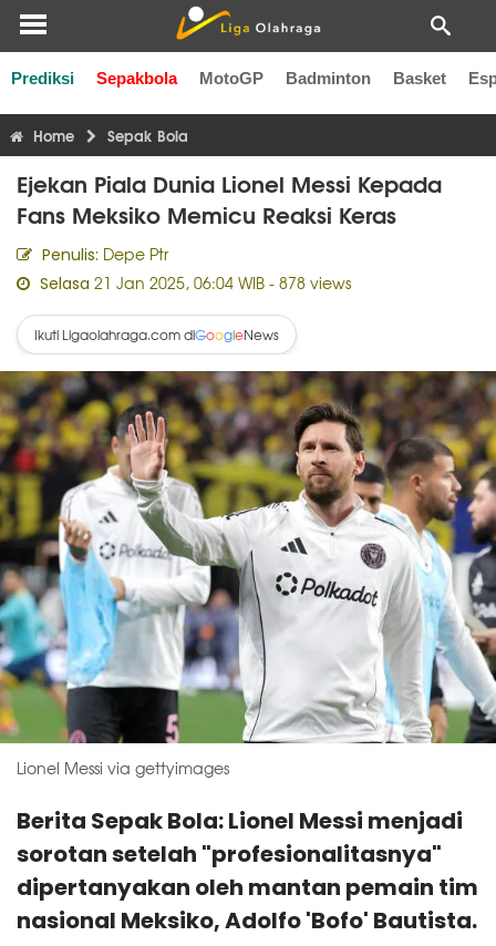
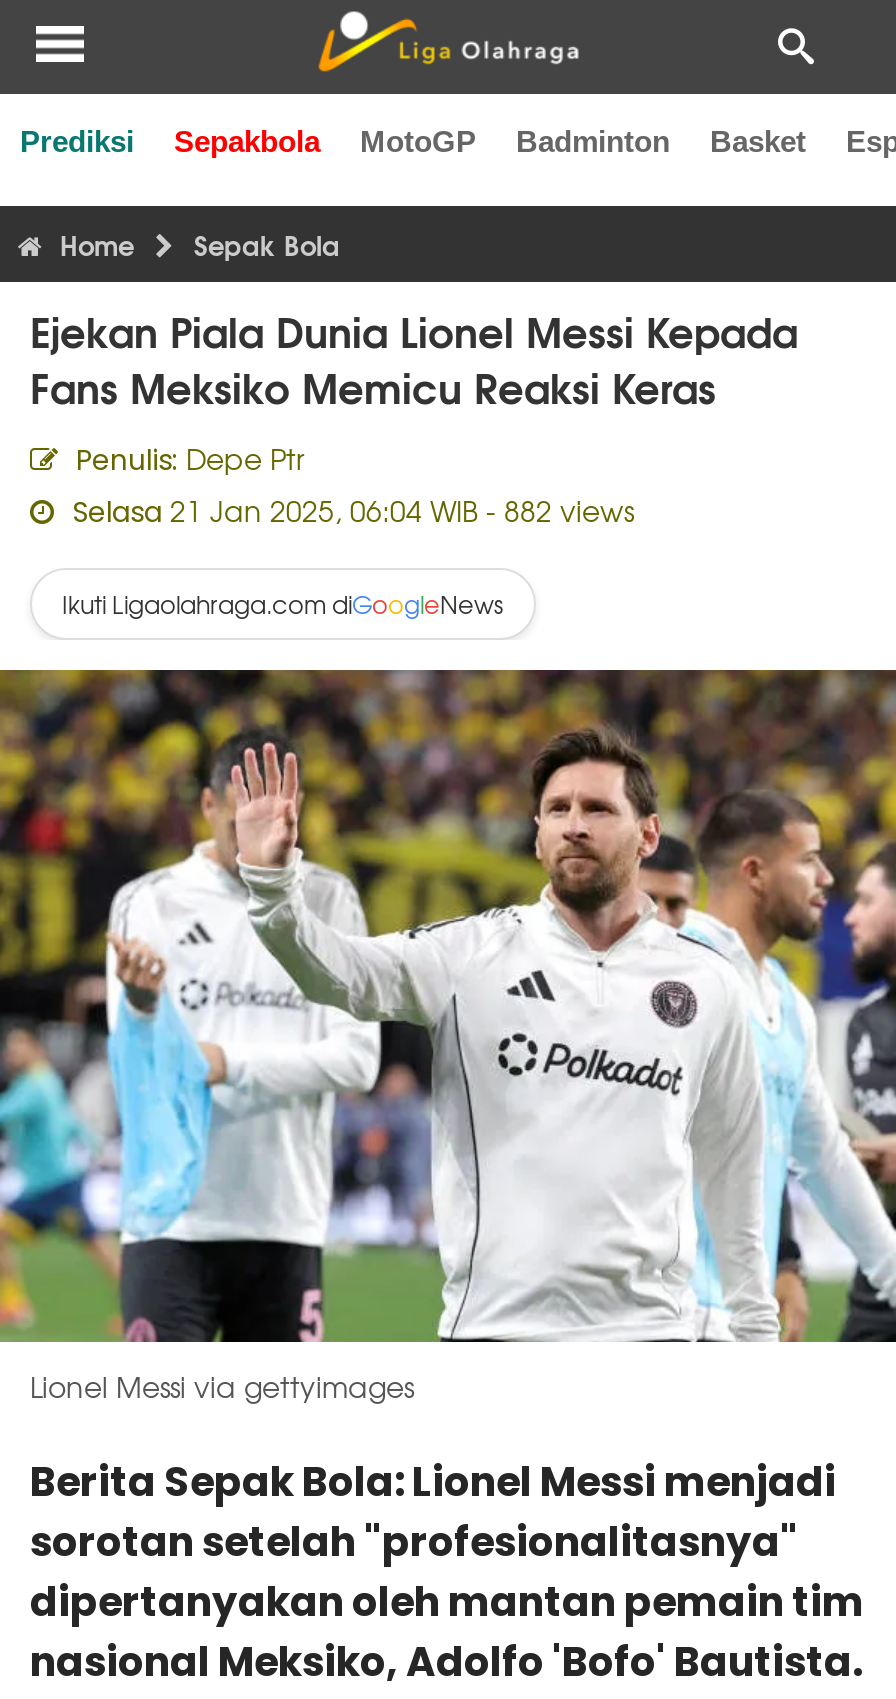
[35,271,351,294] Selasa 21 Jan 2025, 06:04 WIB - 878 views -> [64,490,634,530] Selasa 21 Jan 2025, 06:04 WIB - 882 views

